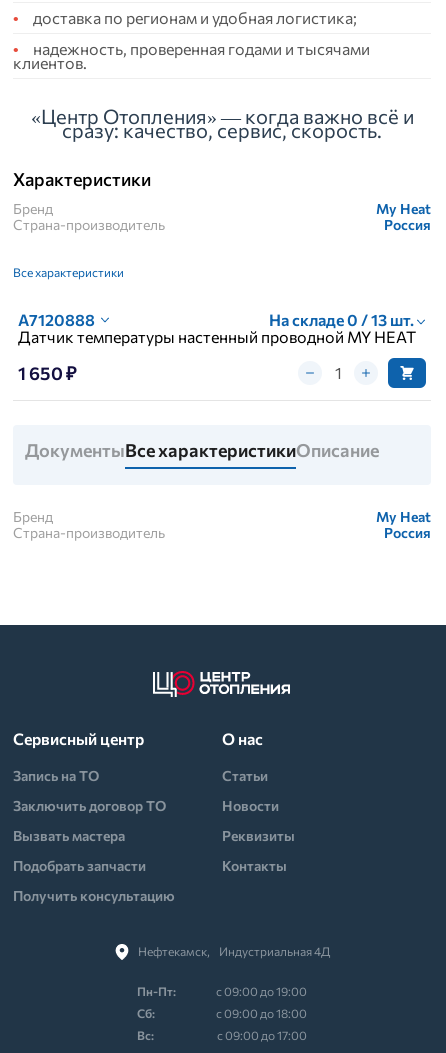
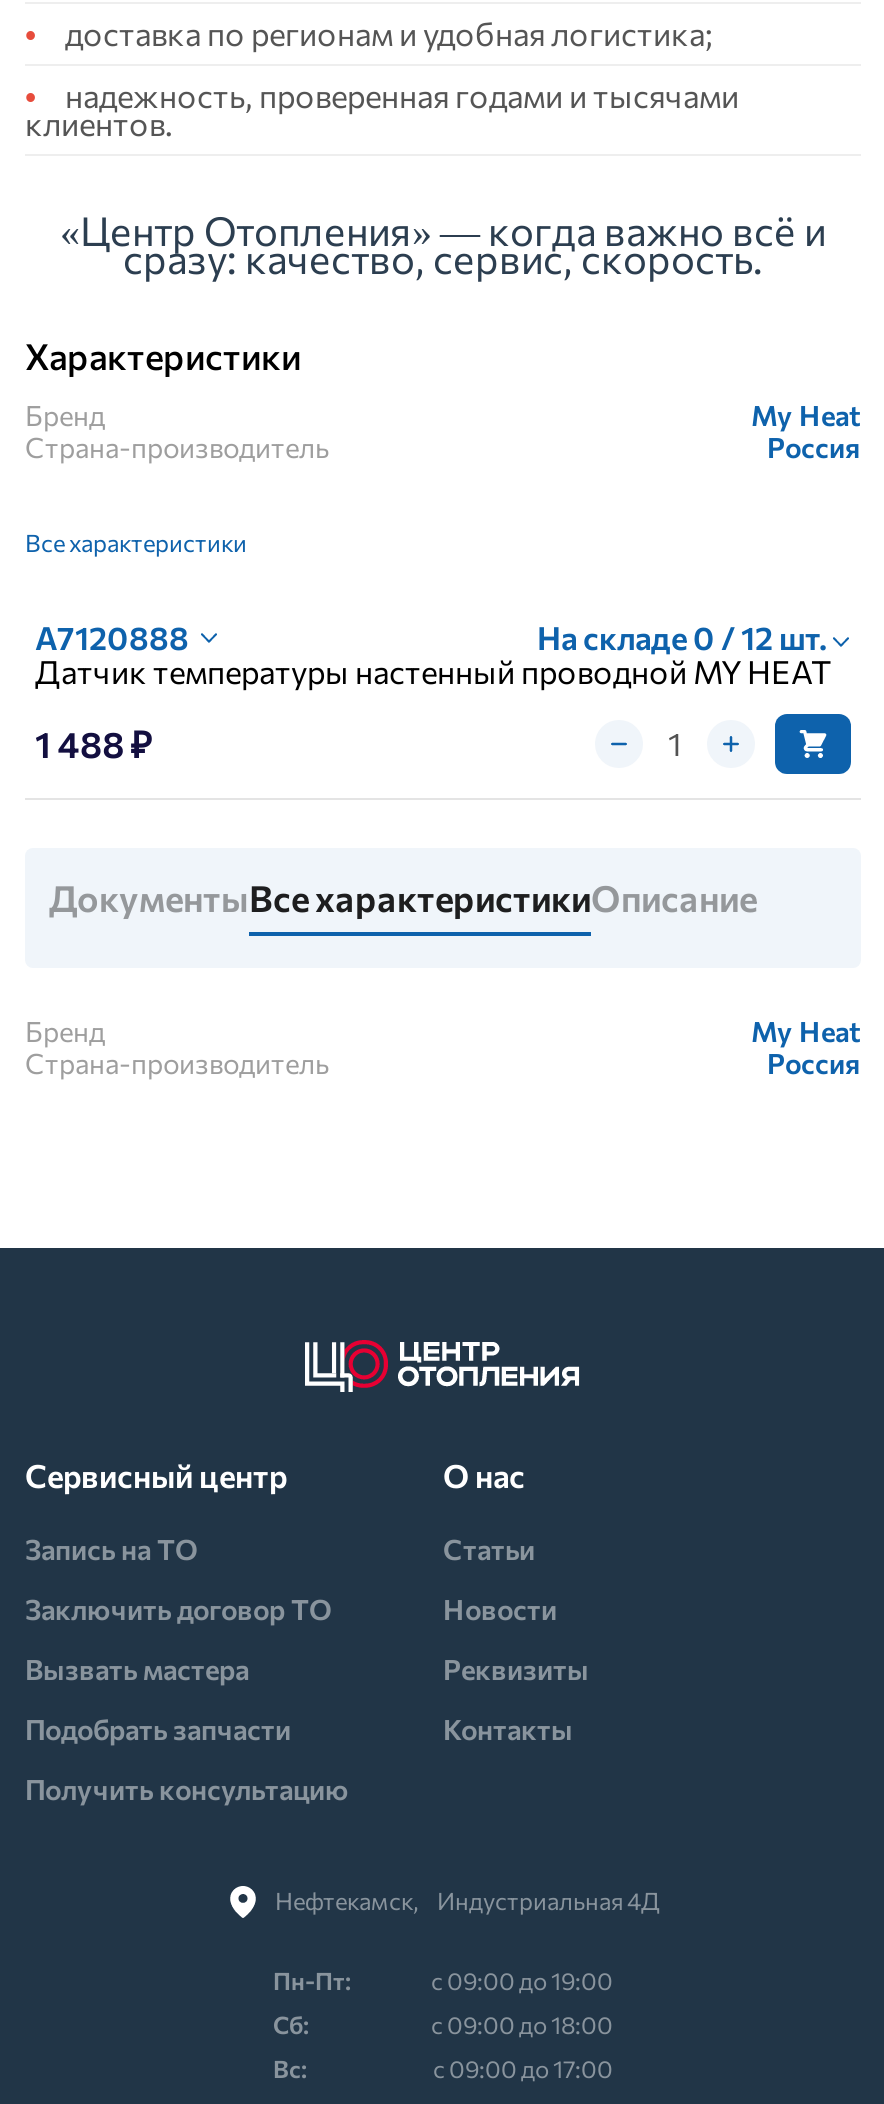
[269,310,417,329] На складе 0 / 13 шт. -> [537,618,833,656] На складе 0 / 12 шт.
[18,361,76,383] 1 650 ₽ -> [35,721,151,765] 1 488 ₽

